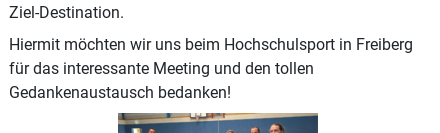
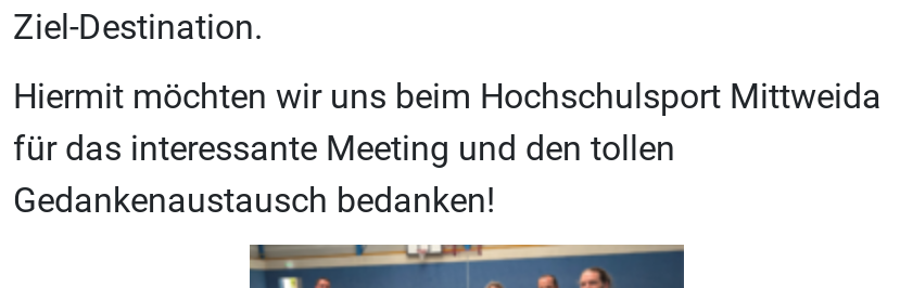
[9,35,413,54] Hiermit möchten wir uns beim Hochschulsport in Freiberg -> [13,77,882,118] Hiermit möchten wir uns beim Hochschulsport Mittweida

